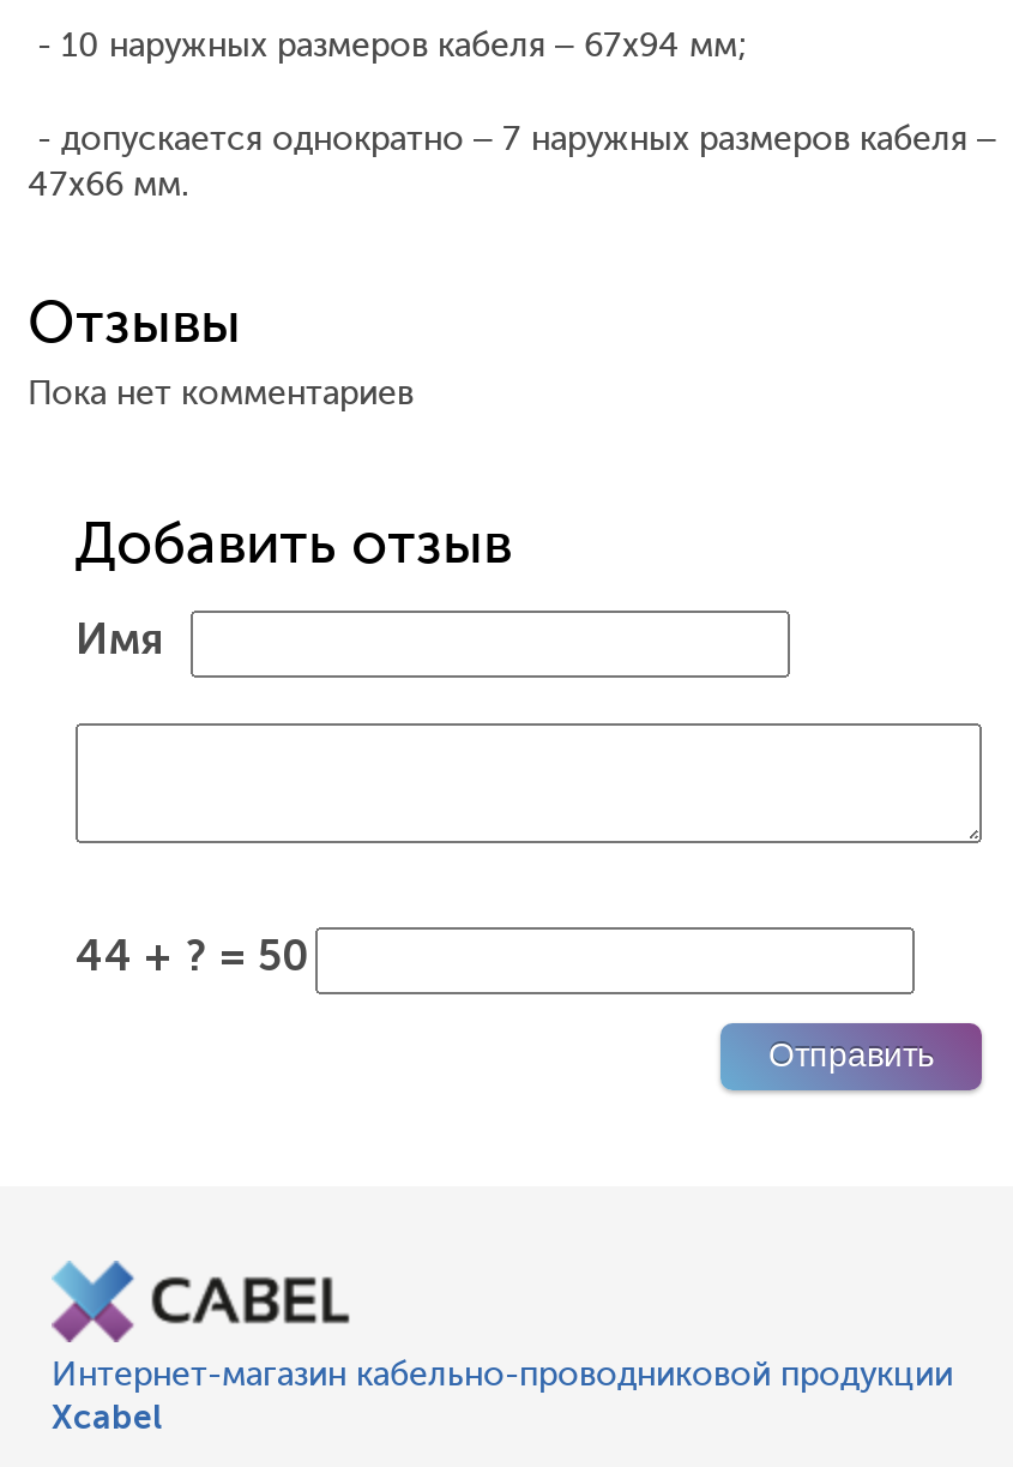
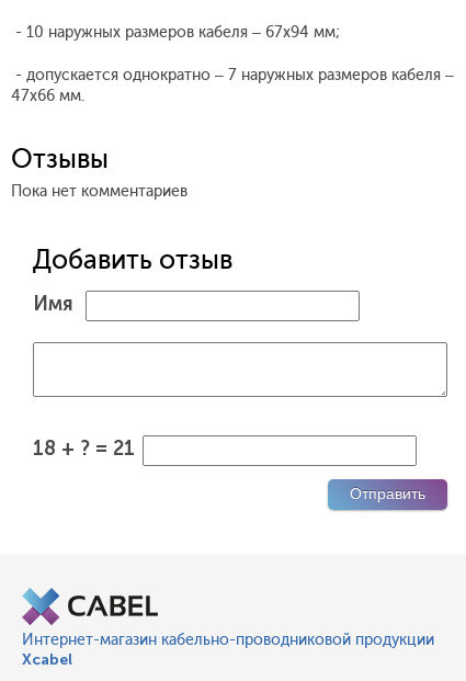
[76,930,308,983] 44 + ? = 50 -> [33,437,135,461] 18 + ? = 21

